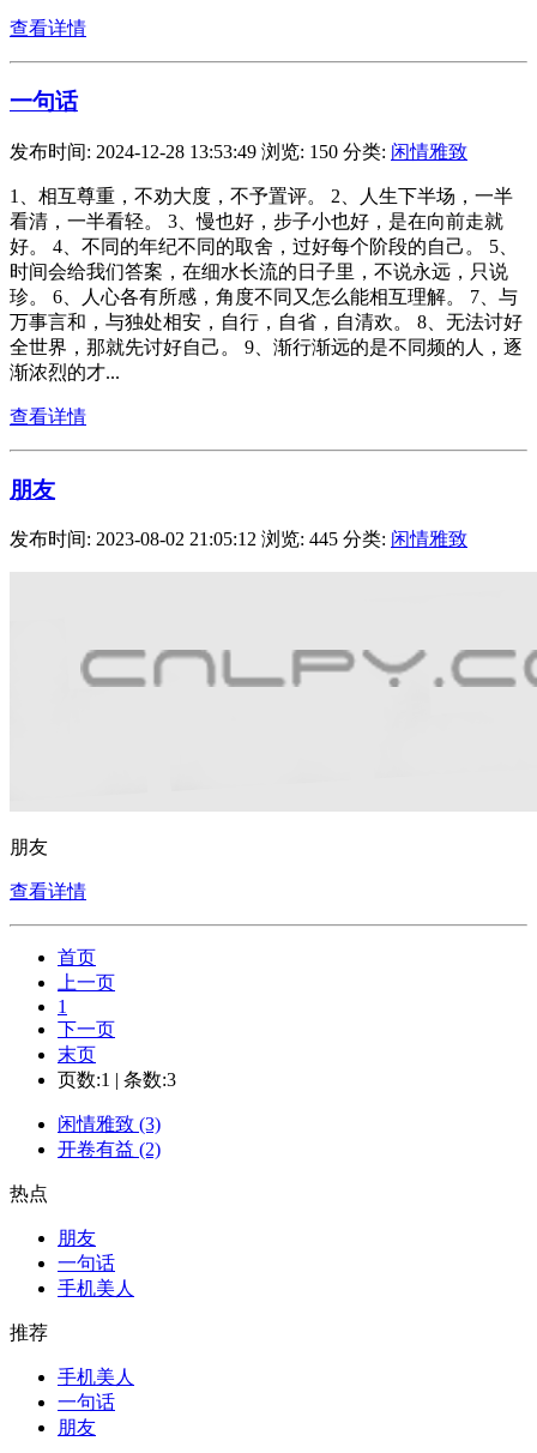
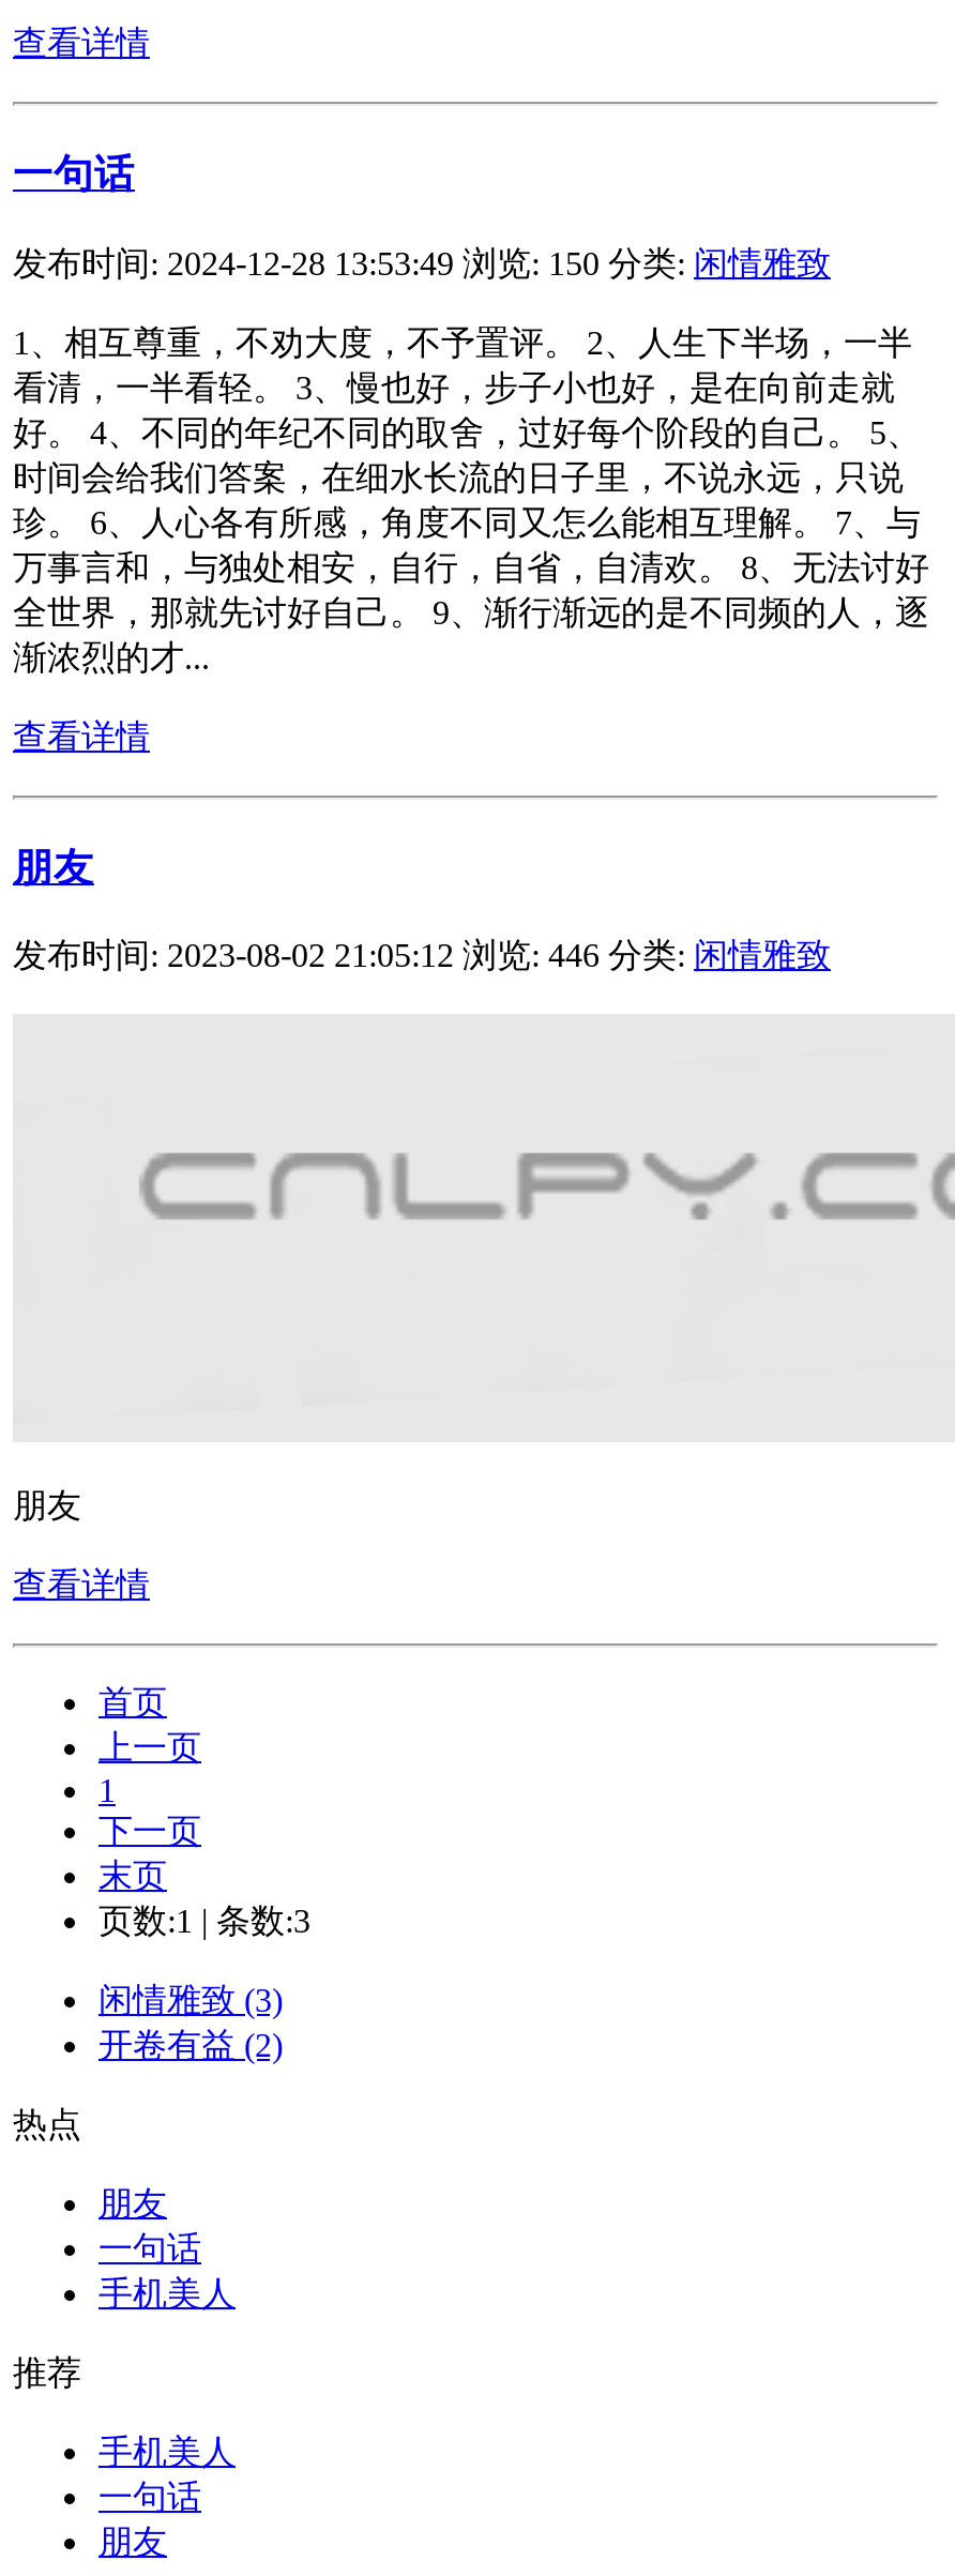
[10,529,467,549] 发布时间: 2023-08-02 21:05:12 浏览: 445 分类:闲情雅致 -> [13,937,831,974] 发布时间: 2023-08-02 21:05:12 浏览: 446 分类:闲情雅致

